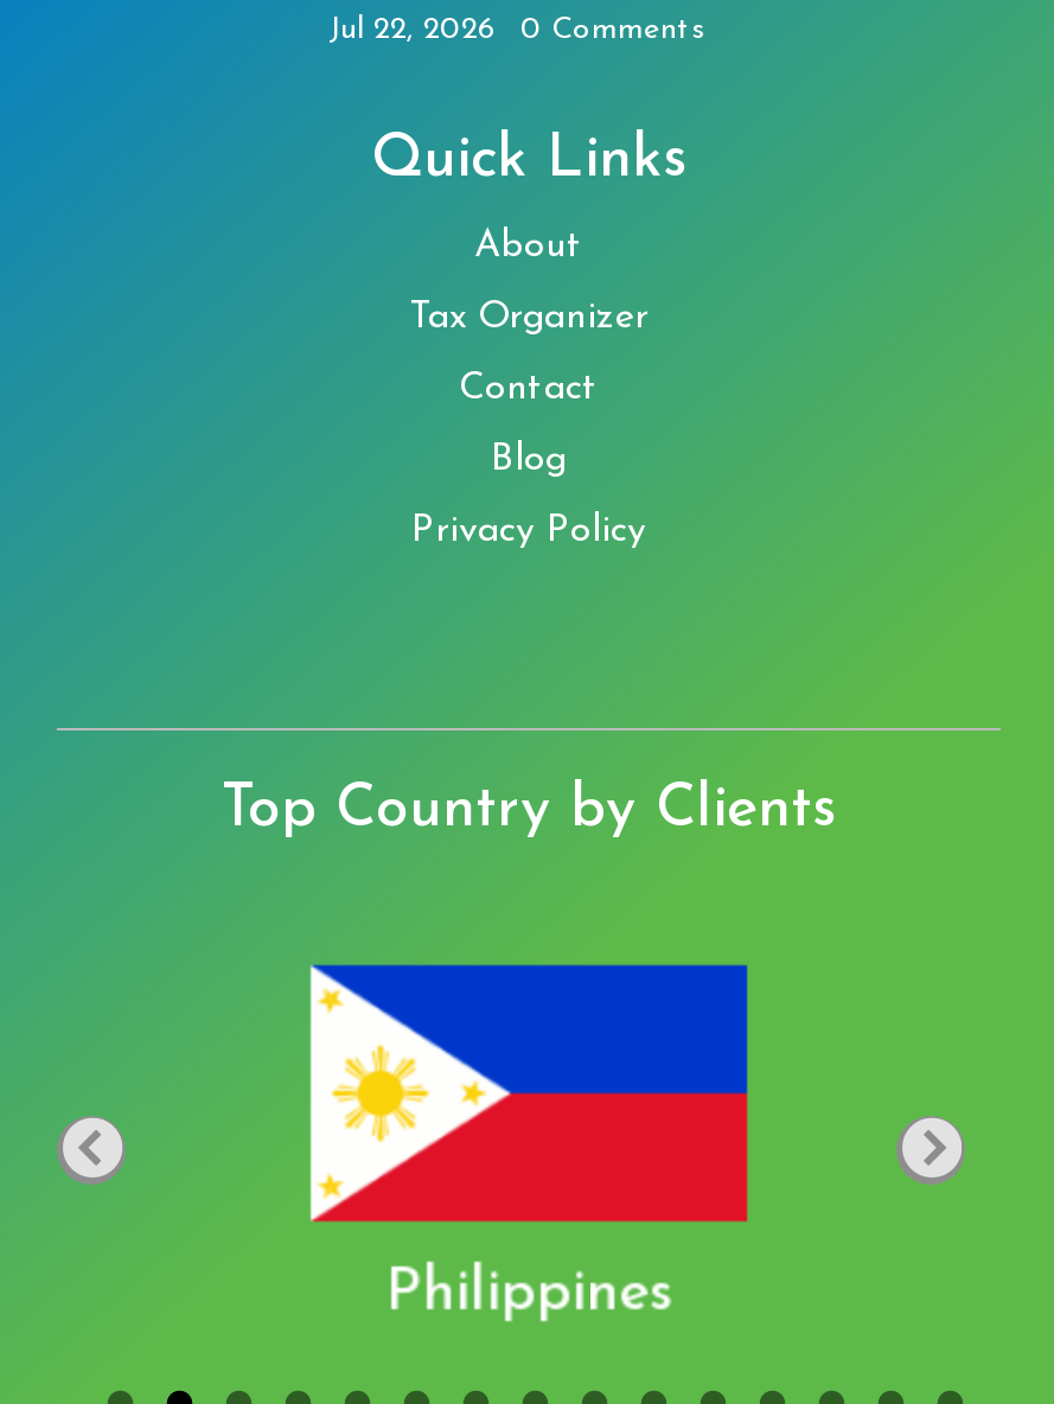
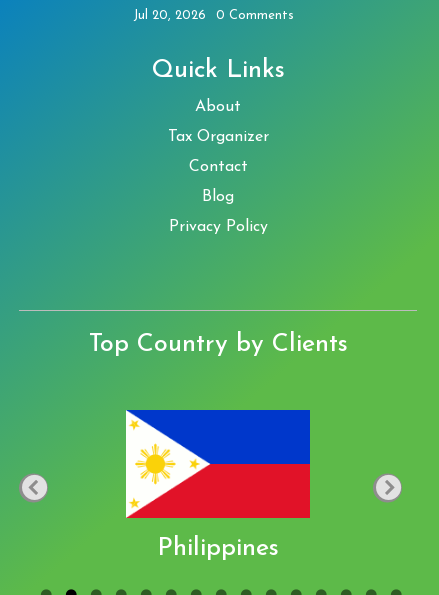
[328,14,497,45] Jul 22, 2026 -> [132,9,205,22] Jul 20, 2026

